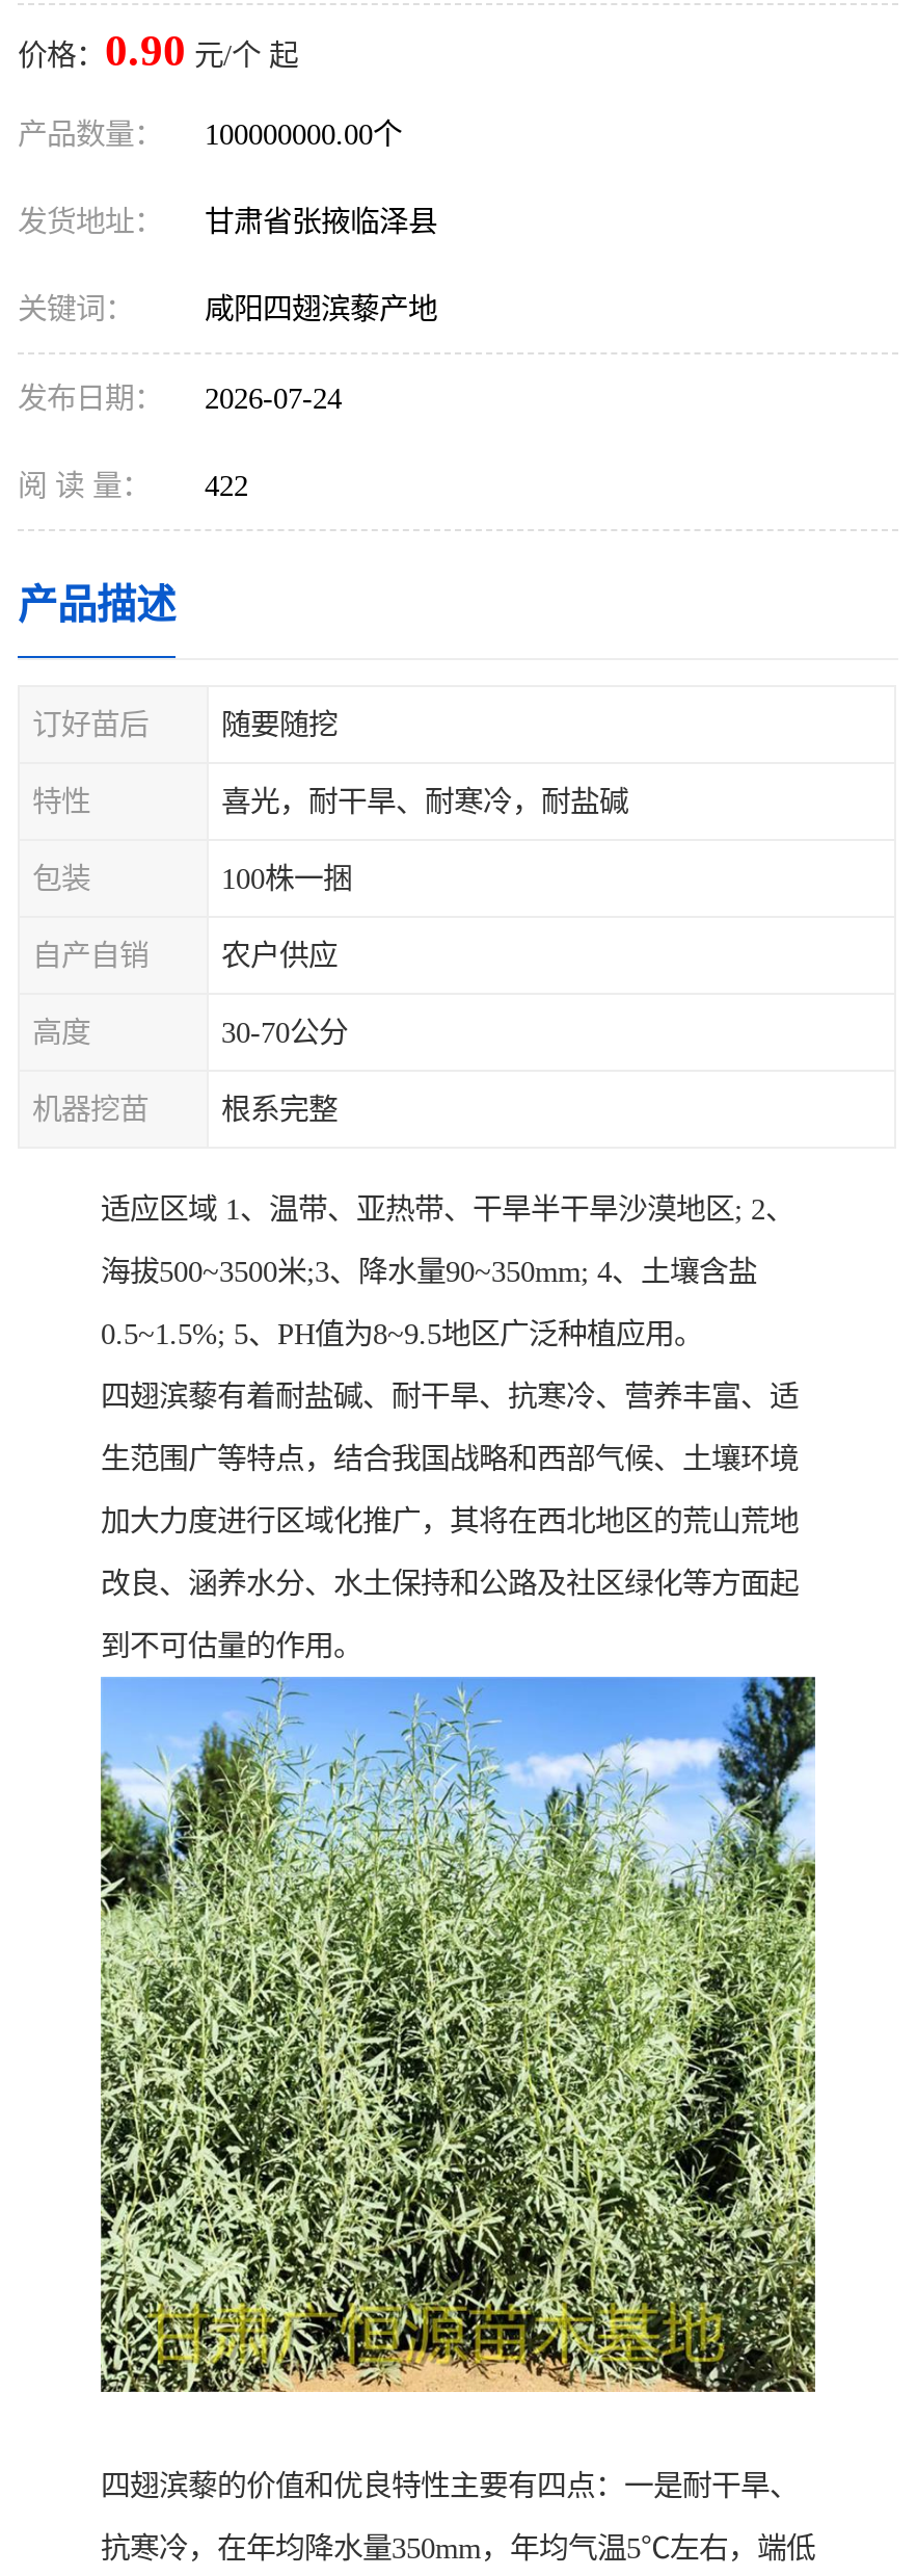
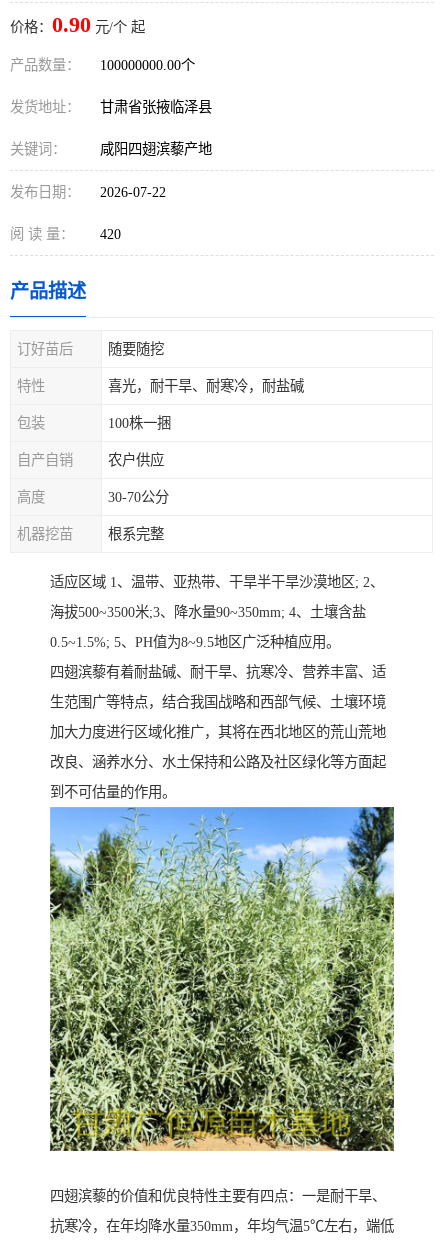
[18,382,342,415] 发布日期： 2026-07-24 -> [10,184,166,200] 发布日期： 2026-07-22
[18,469,248,502] 阅 读 量： 422 -> [10,226,121,242] 阅 读 量： 420

